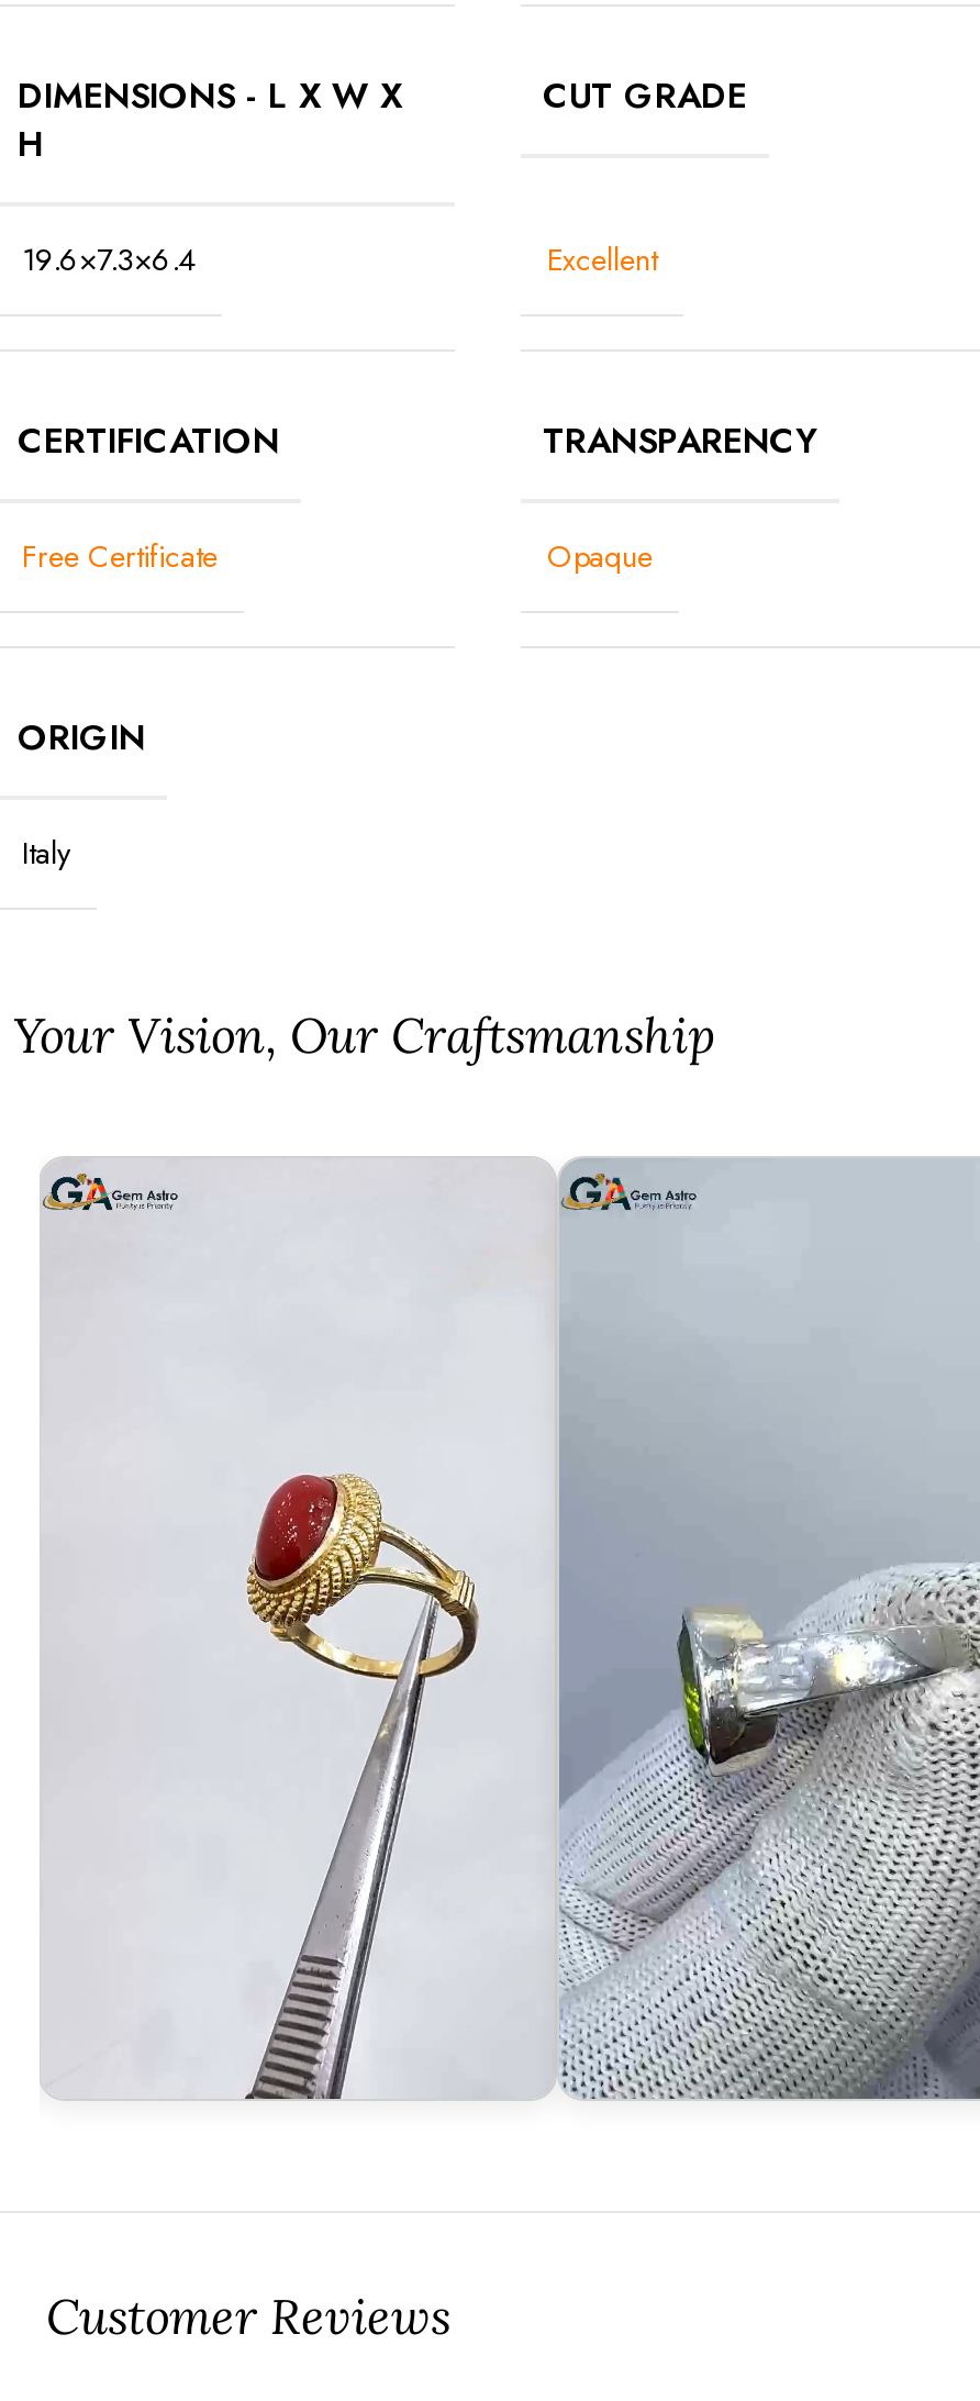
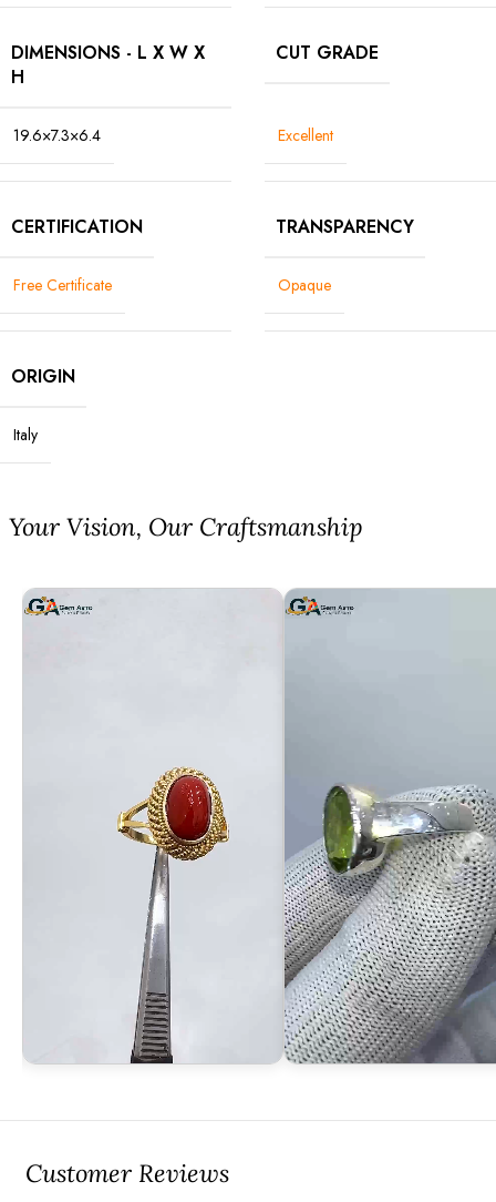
[229,1472,481,2101] [image] -> [116,748,244,1063] [image]
[558,1547,973,2099] [image] -> [283,784,493,1063] [image]

